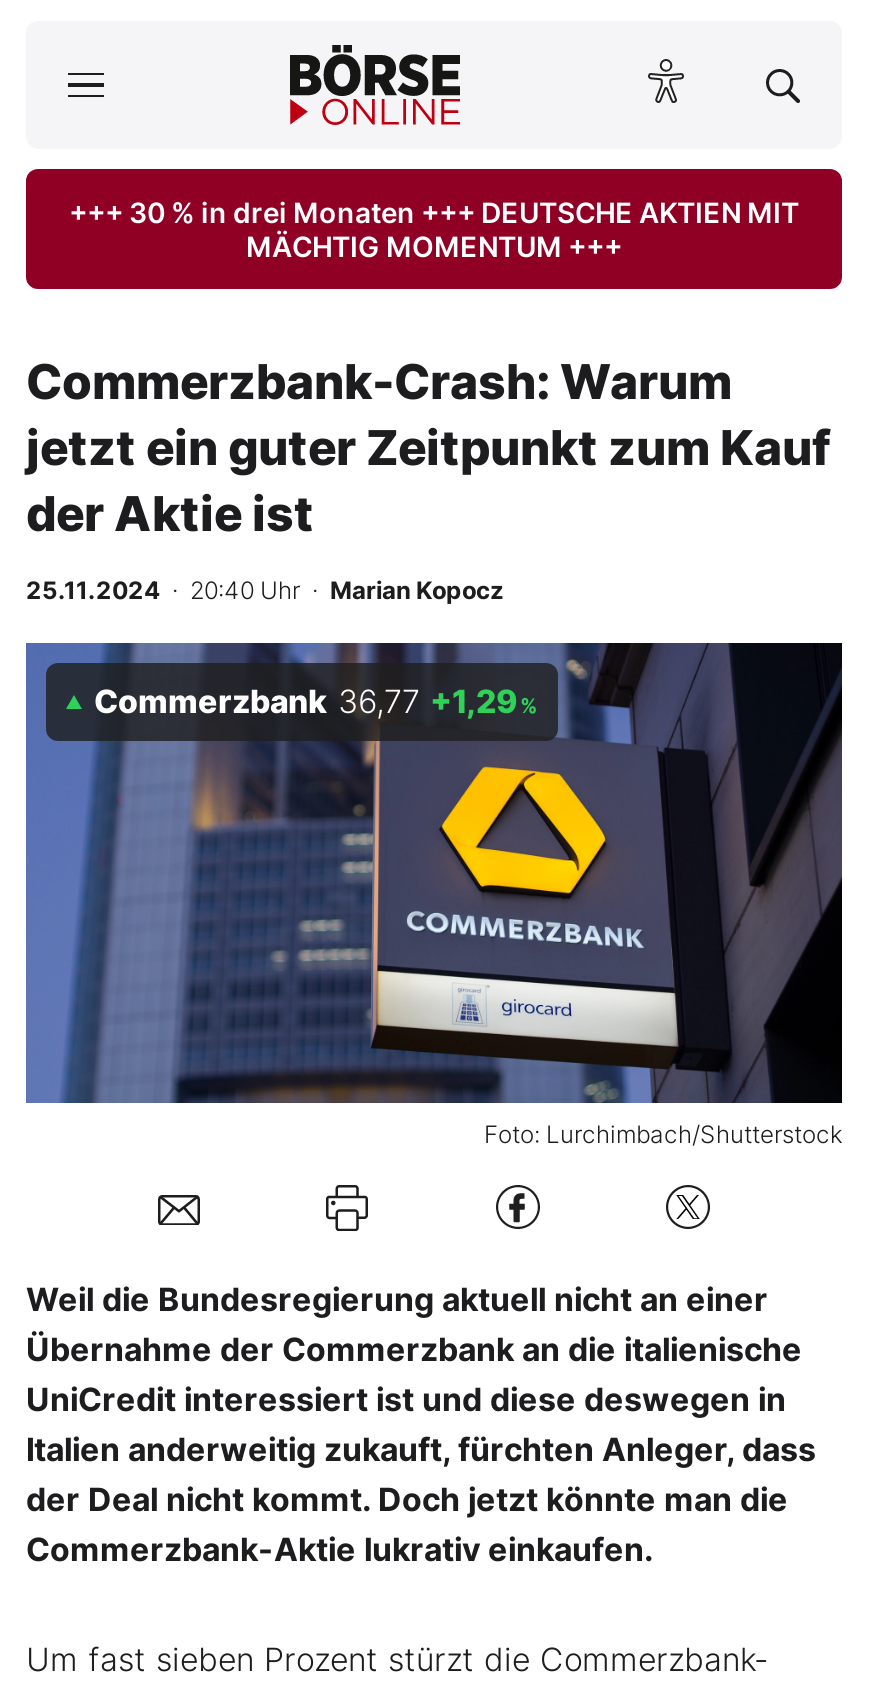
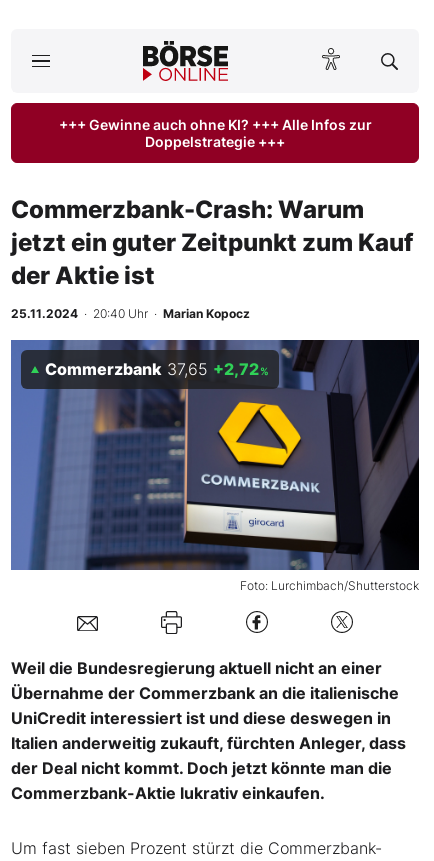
[69,195,799,263] +++ 30 % in drei Monaten +++ DEUTSCHE AKTIEN MIT | MÄCHTIG MOMENTUM +++ -> [58,116,371,150] +++ Gewinne auch ohne KI? +++ Alle Infos zur | Doppelstrategie +++
[94,681,538,721] Commerzbank 36,77 +1,29% -> [45,359,269,379] Commerzbank 37,65 +2,72%

